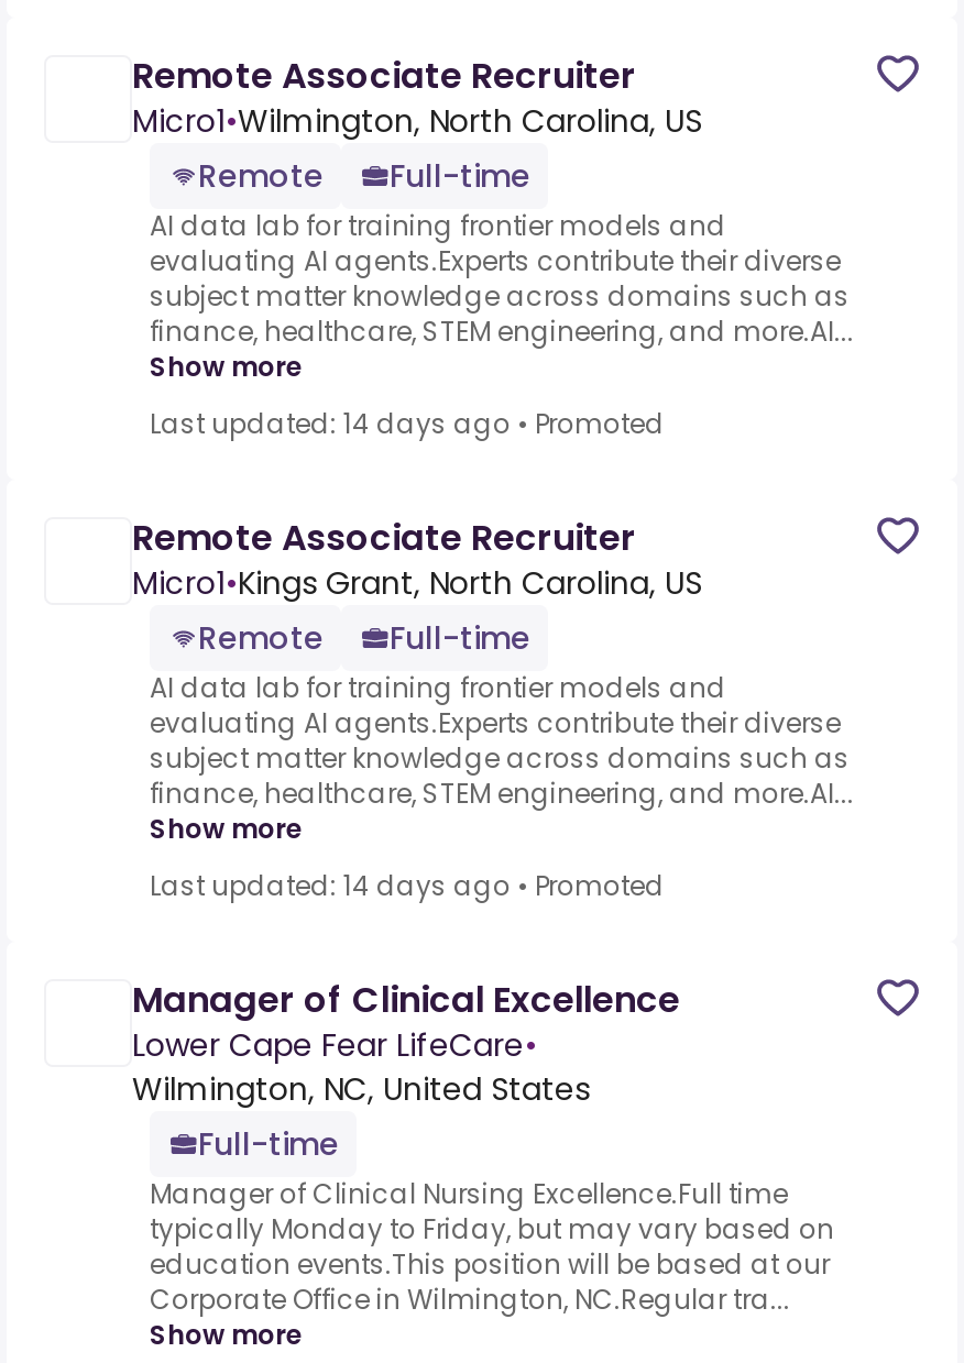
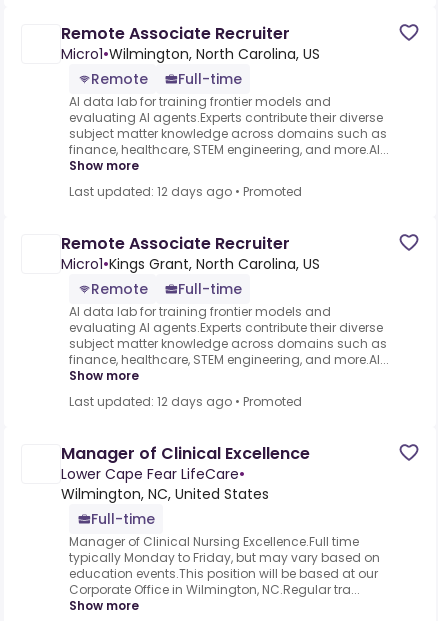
[150,405,665,443] Last updated: 14 days ago • Promoted -> [69,183,302,200] Last updated: 12 days ago • Promoted
[150,867,665,905] Last updated: 14 days ago • Promoted -> [69,393,302,410] Last updated: 12 days ago • Promoted

